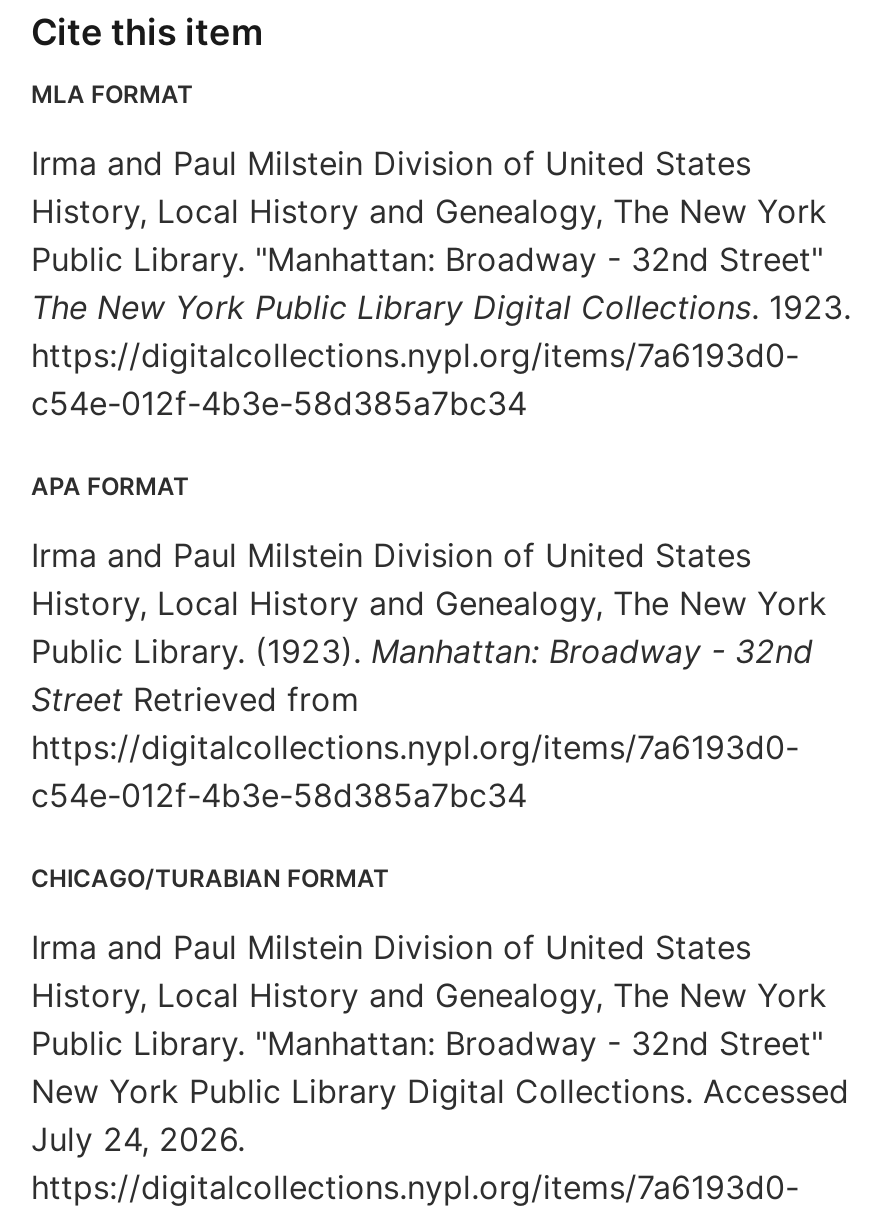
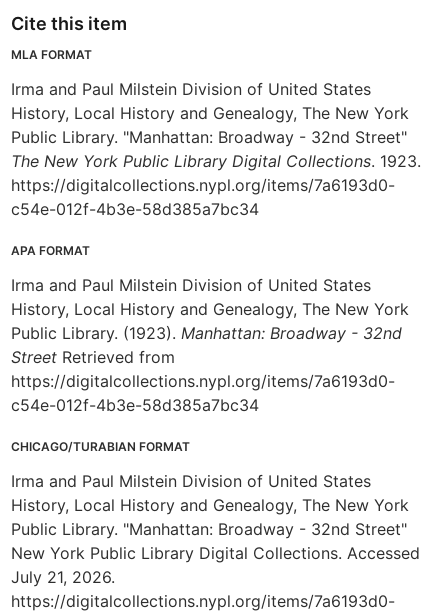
[31,1119,245,1159] July 24, 2026. -> [11,567,115,587] July 21, 2026.

